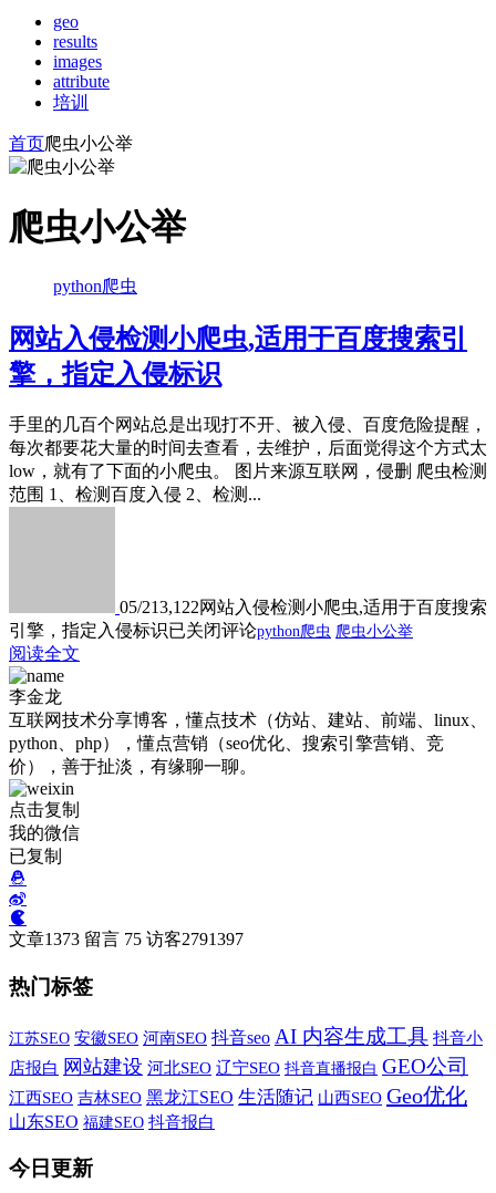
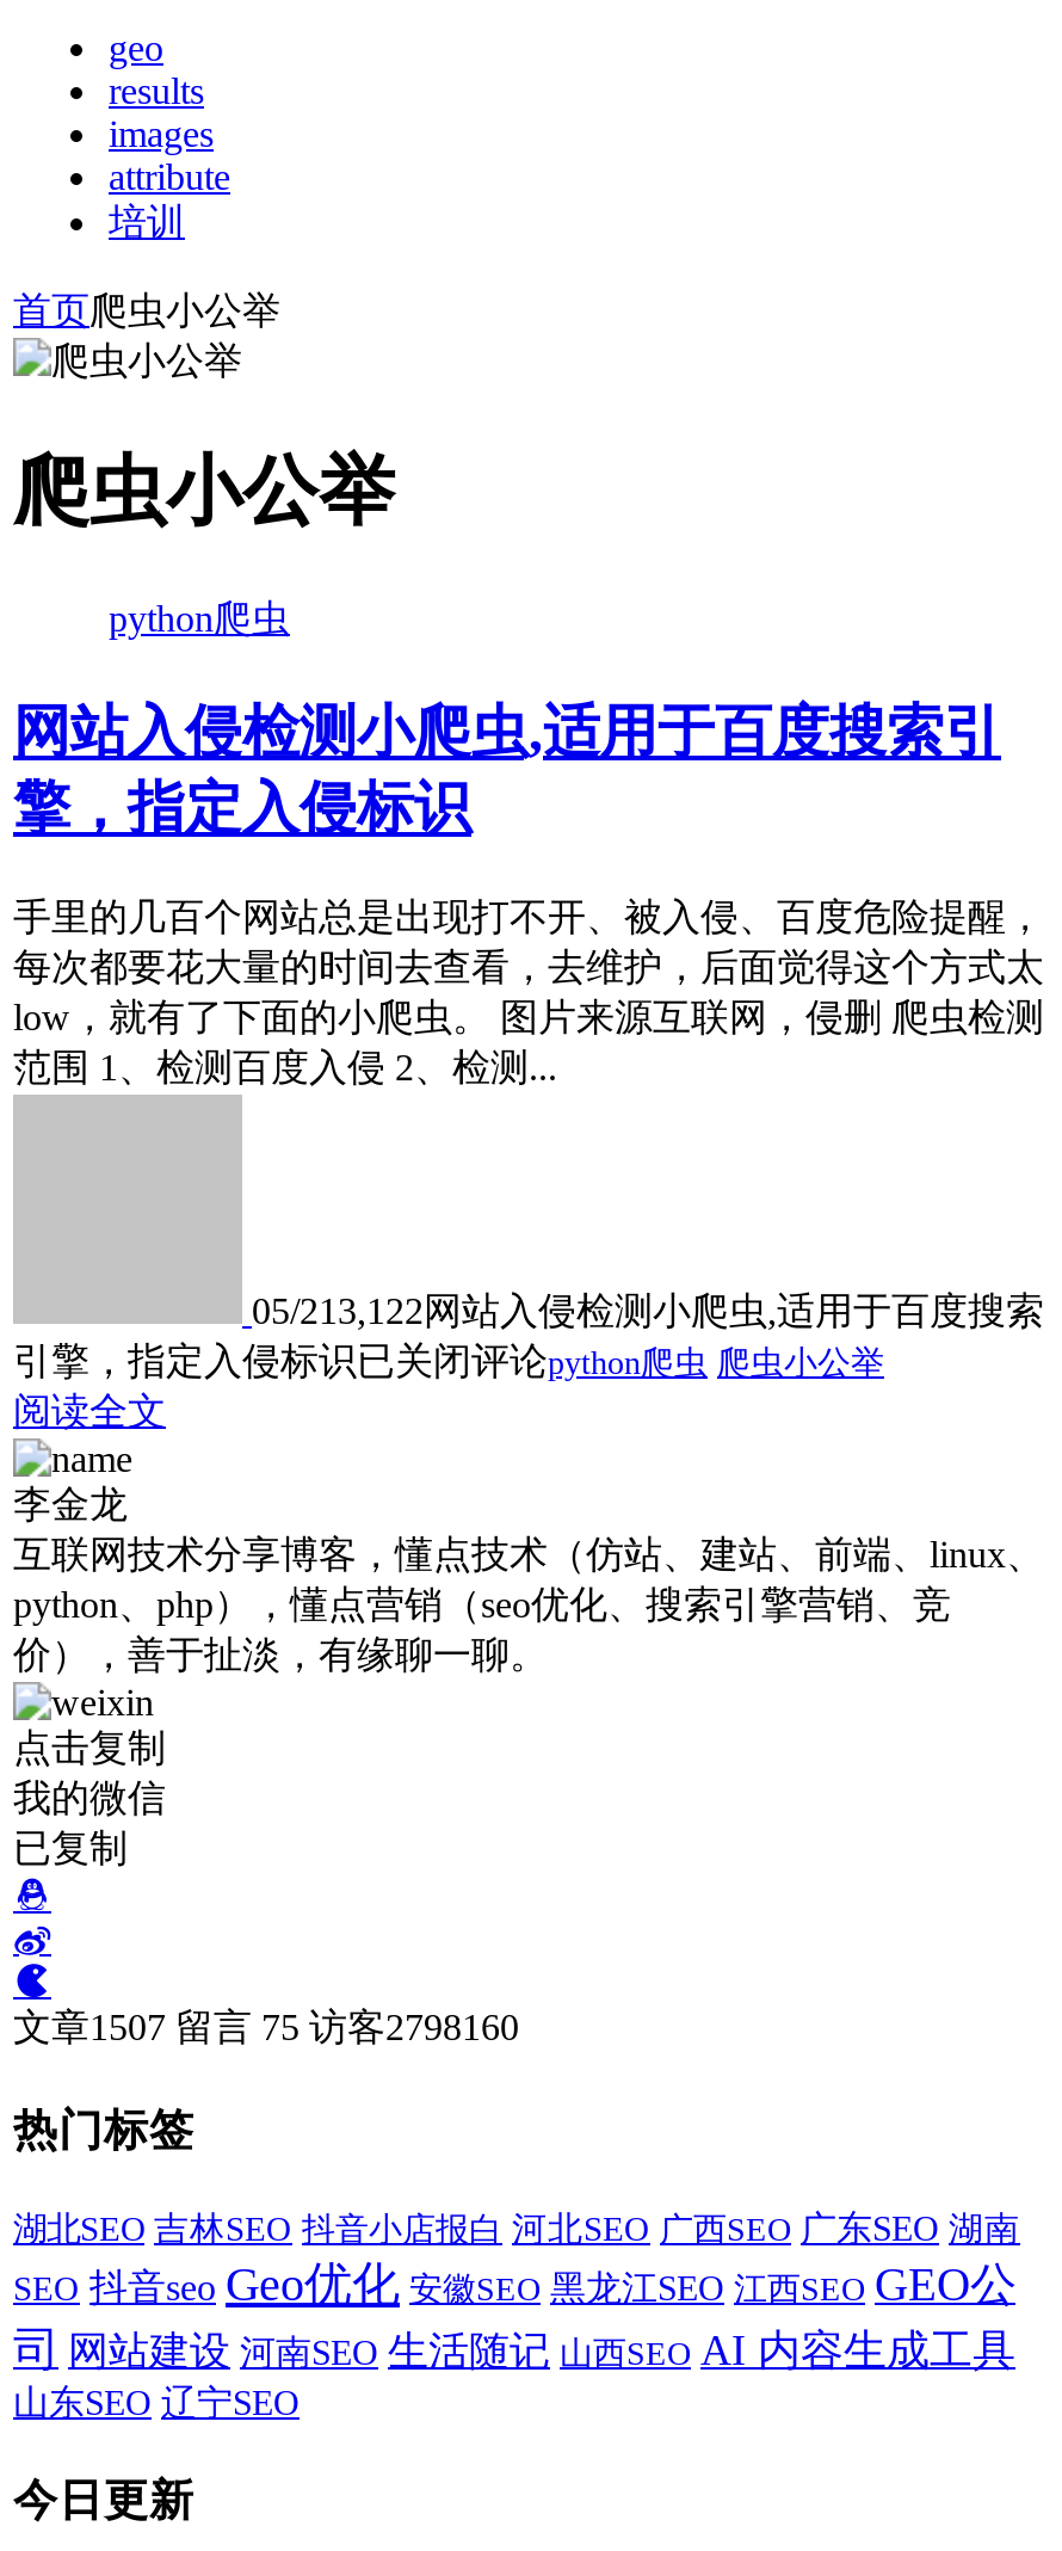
[9,930,244,949] 文章1373 留言75访客2791397 -> [13,2007,519,2047] 文章1507 留言75访客2798160
[9,1024,483,1131] 江苏SEO 安徽SEO 河南SEO 抖音seo AI 内容生成工具 抖音小 | 店报白 网站建设 河北SEO 辽宁SEO 抖音直播报白 GEO公司 | 江西SEO 吉林SEO 黑龙江SEO 生活随记 山西SEO Geo优化 | 山东SEO 福建SEO 抖音报白 -> [13,2209,1020,2421] 湖北SEO 吉林SEO 抖音小店报白 河北SEO 广西SEO 广东SEO 湖南 | SEO 抖音seo Geo优化 安徽SEO 黑龙江SEO 江西SEO GEO公 | 司 网站建设 河南SEO 生活随记 山西SEO AI 内容生成工具 | 山东SEO 辽宁SEO

